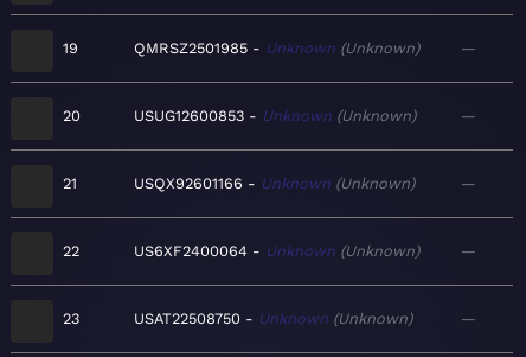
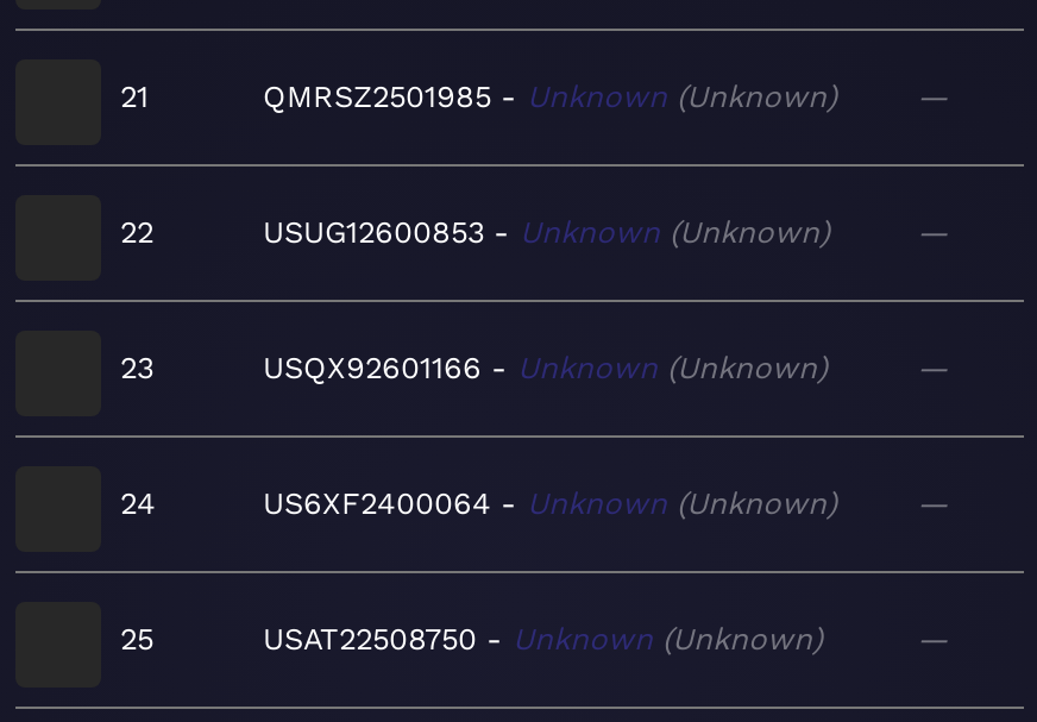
[63,40,78,57] 19 -> [120,79,149,115] 21
[63,107,81,125] 20 -> [120,215,153,251] 22
[63,175,77,193] 21 -> [120,351,153,386] 23
[63,242,79,260] 22 -> [120,486,156,522] 24
[63,310,79,328] 23 -> [120,622,153,658] 25

